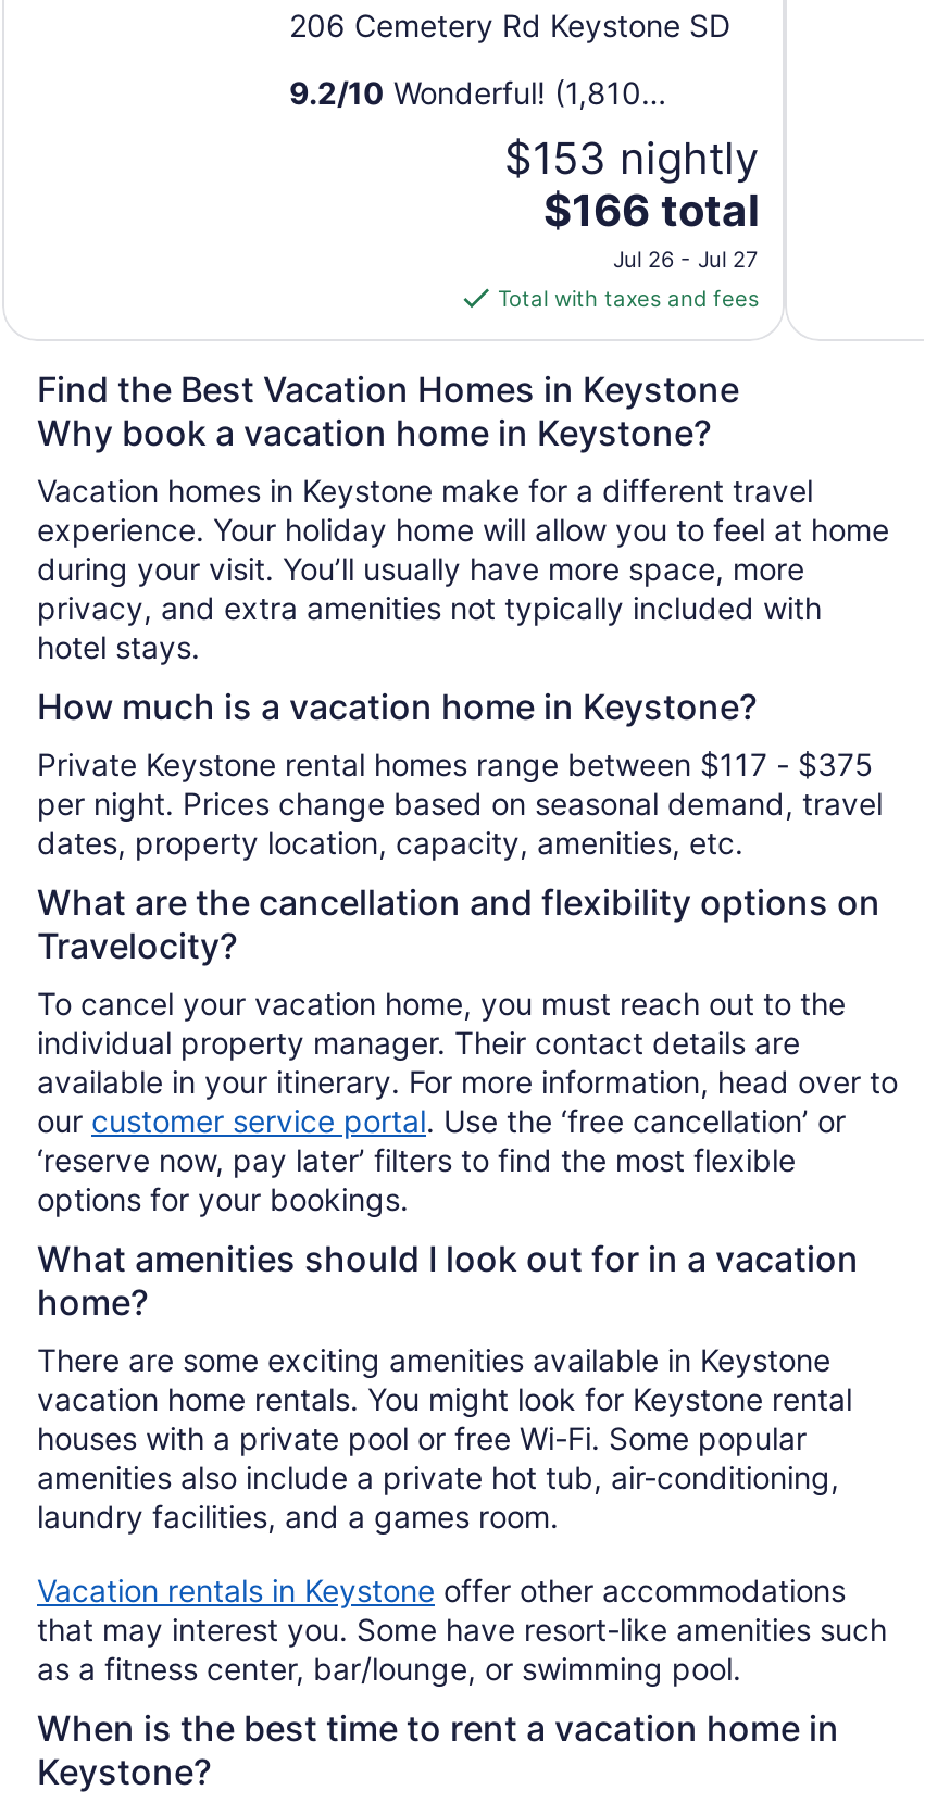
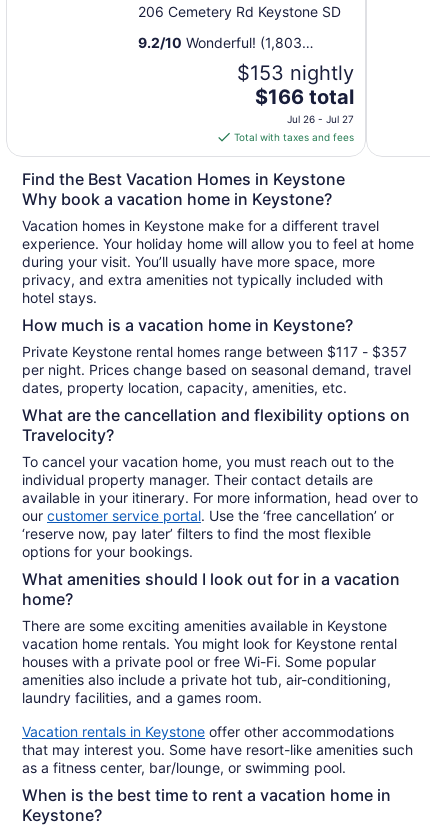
[289,74,641,111] 9.2/10 Wonderful! (1,810 -> [138,34,302,51] 9.2/10 Wonderful! (1,803
[37,745,874,782] Private Keystone rental homes range between $117 - $375 -> [22,343,407,360] Private Keystone rental homes range between $117 - $357

